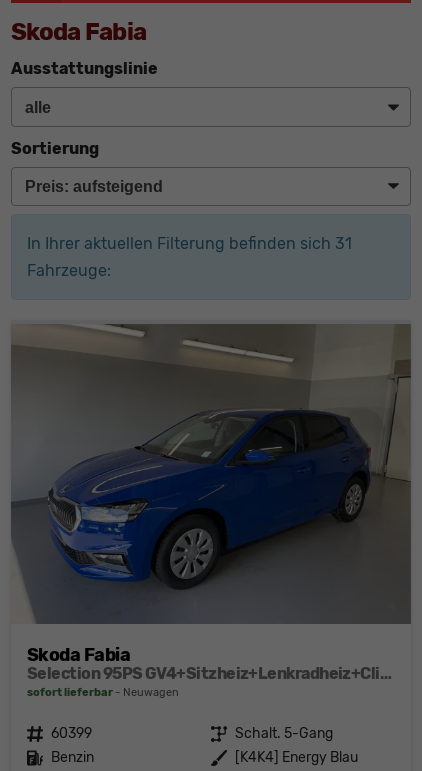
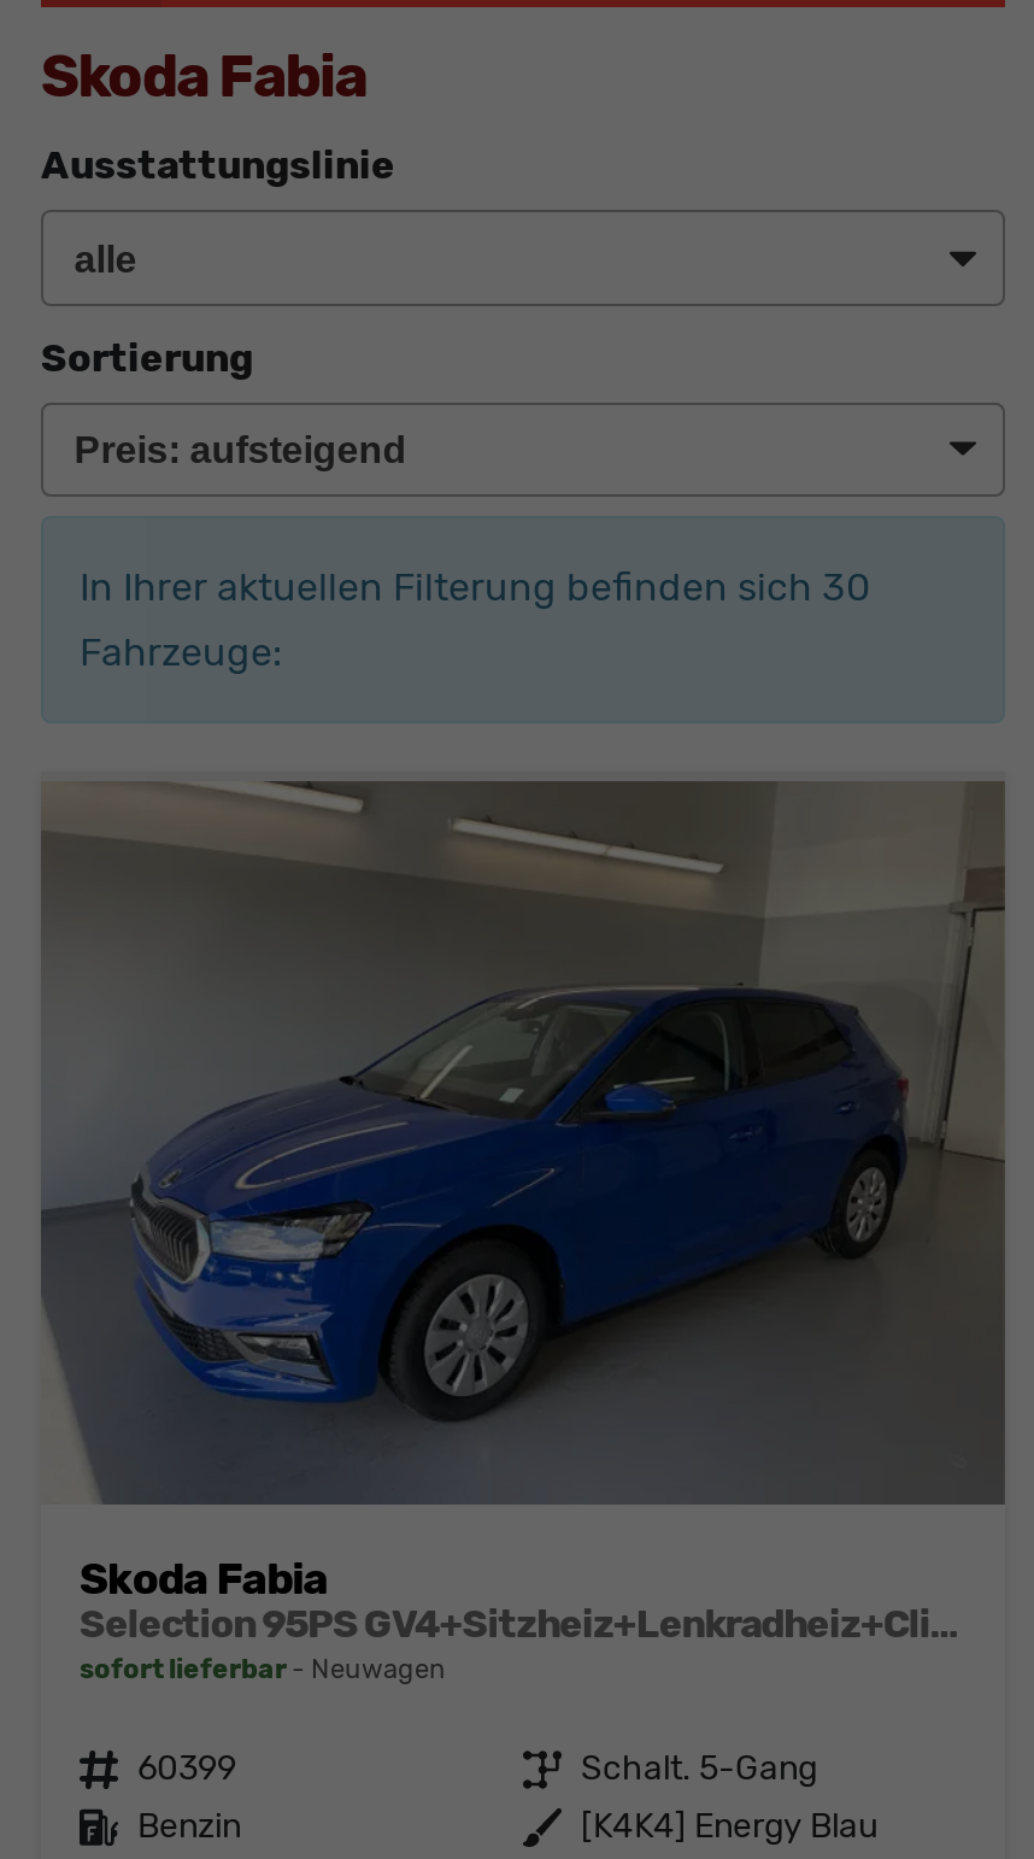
[27,234,352,253] In Ihrer aktuellen Filterung befinden sich 31 -> [80,564,870,610] In Ihrer aktuellen Filterung befinden sich 30

